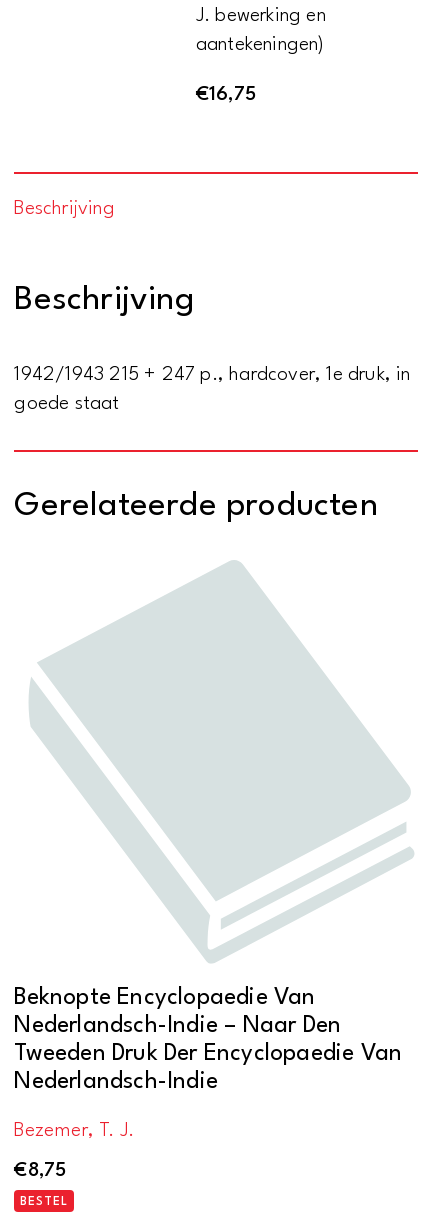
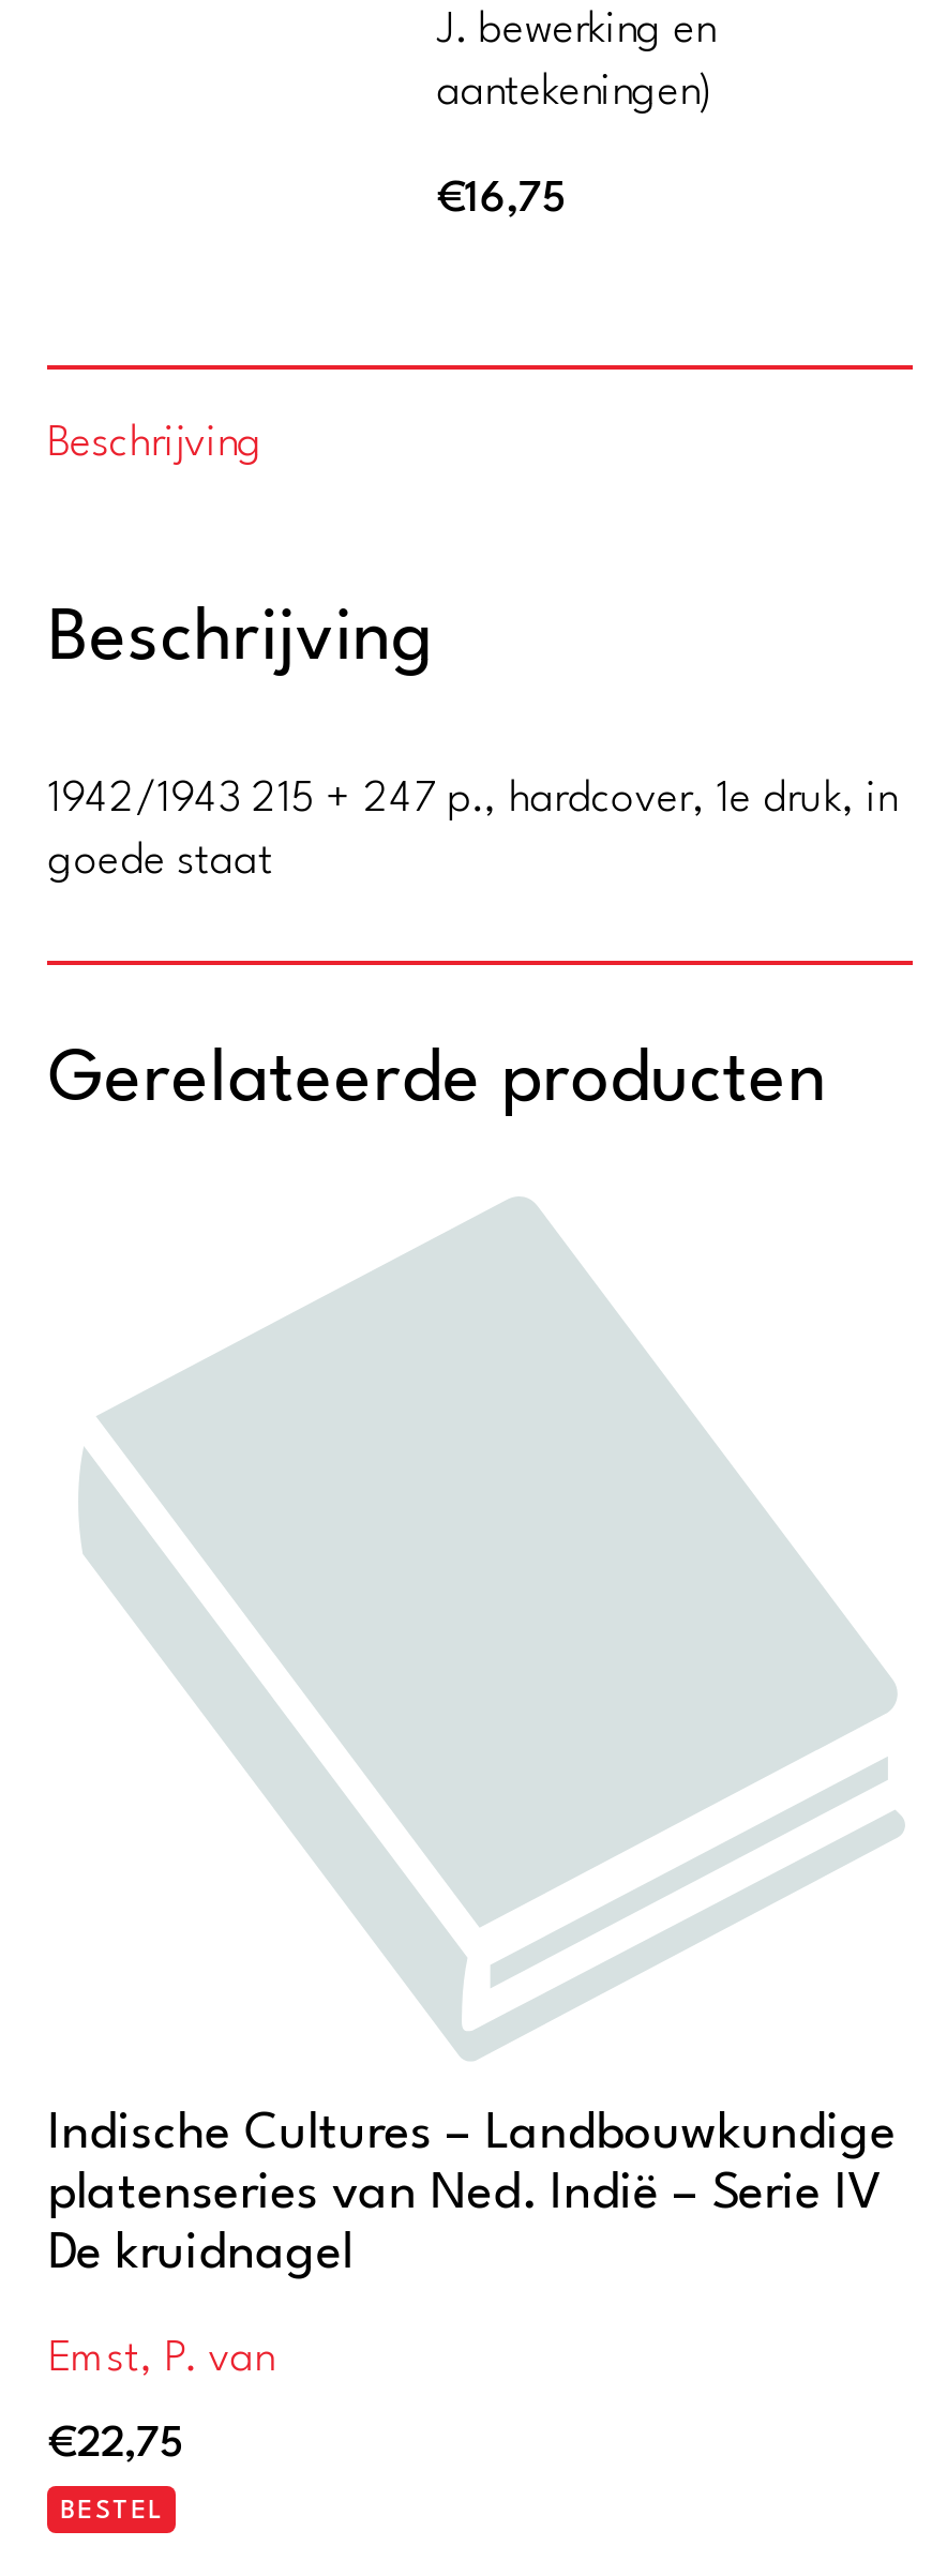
[14,986,402,1094] Beknopte Encyclopaedie Van | Nederlandsch-Indie – Naar Den | Tweeden Druk Der Encyclopaedie Van | Nederlandsch-Indie -> [48,2110,896,2281] Indische Cultures – Landbouwkundige | platenseries van Ned. Indië – Serie IV | De kruidnagel
[14,1121,134,1141] Bezemer, T. J. -> [48,2338,274,2381] Emst, P. van
[14,1161,66,1181] €8,75 -> [48,2423,183,2466] €22,75

